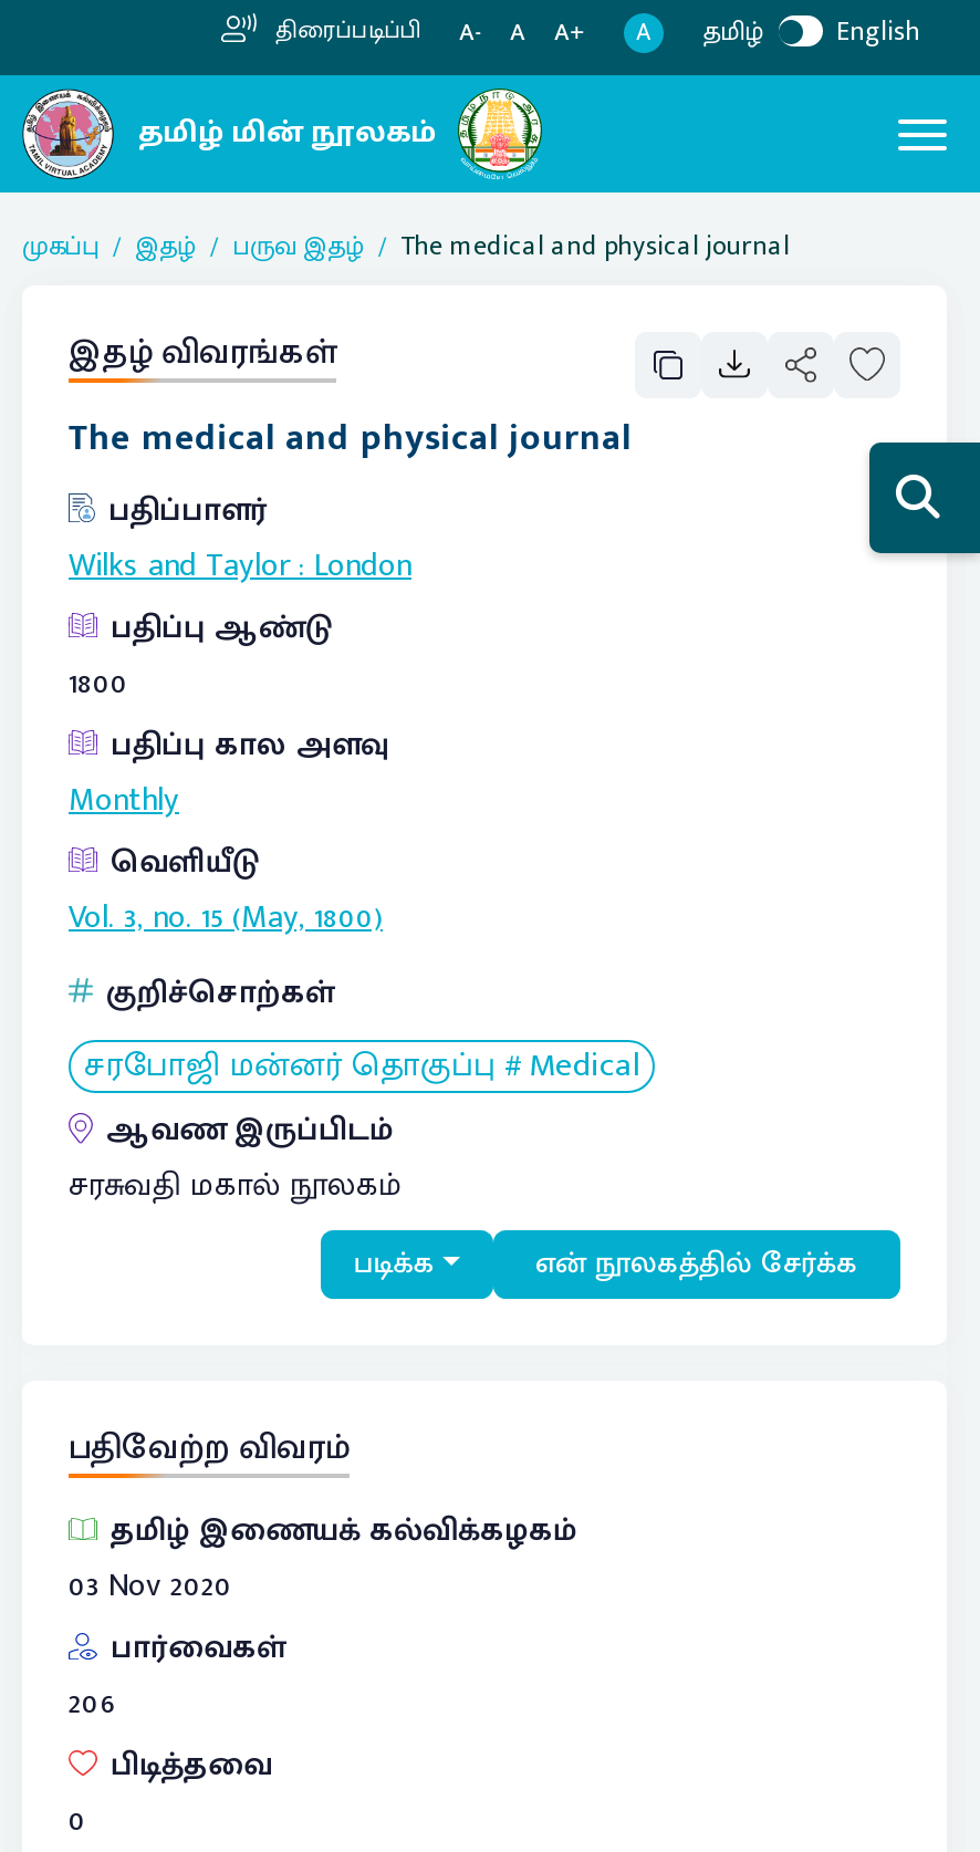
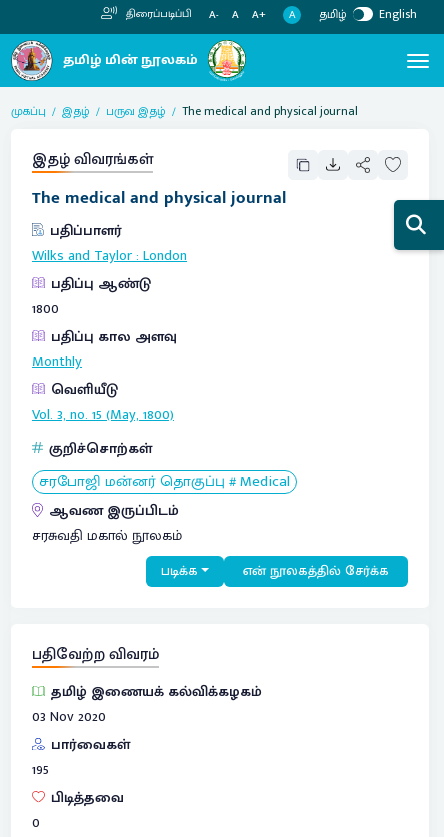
[69,1677,115,1730] 206 -> [32,758,49,782] 195

